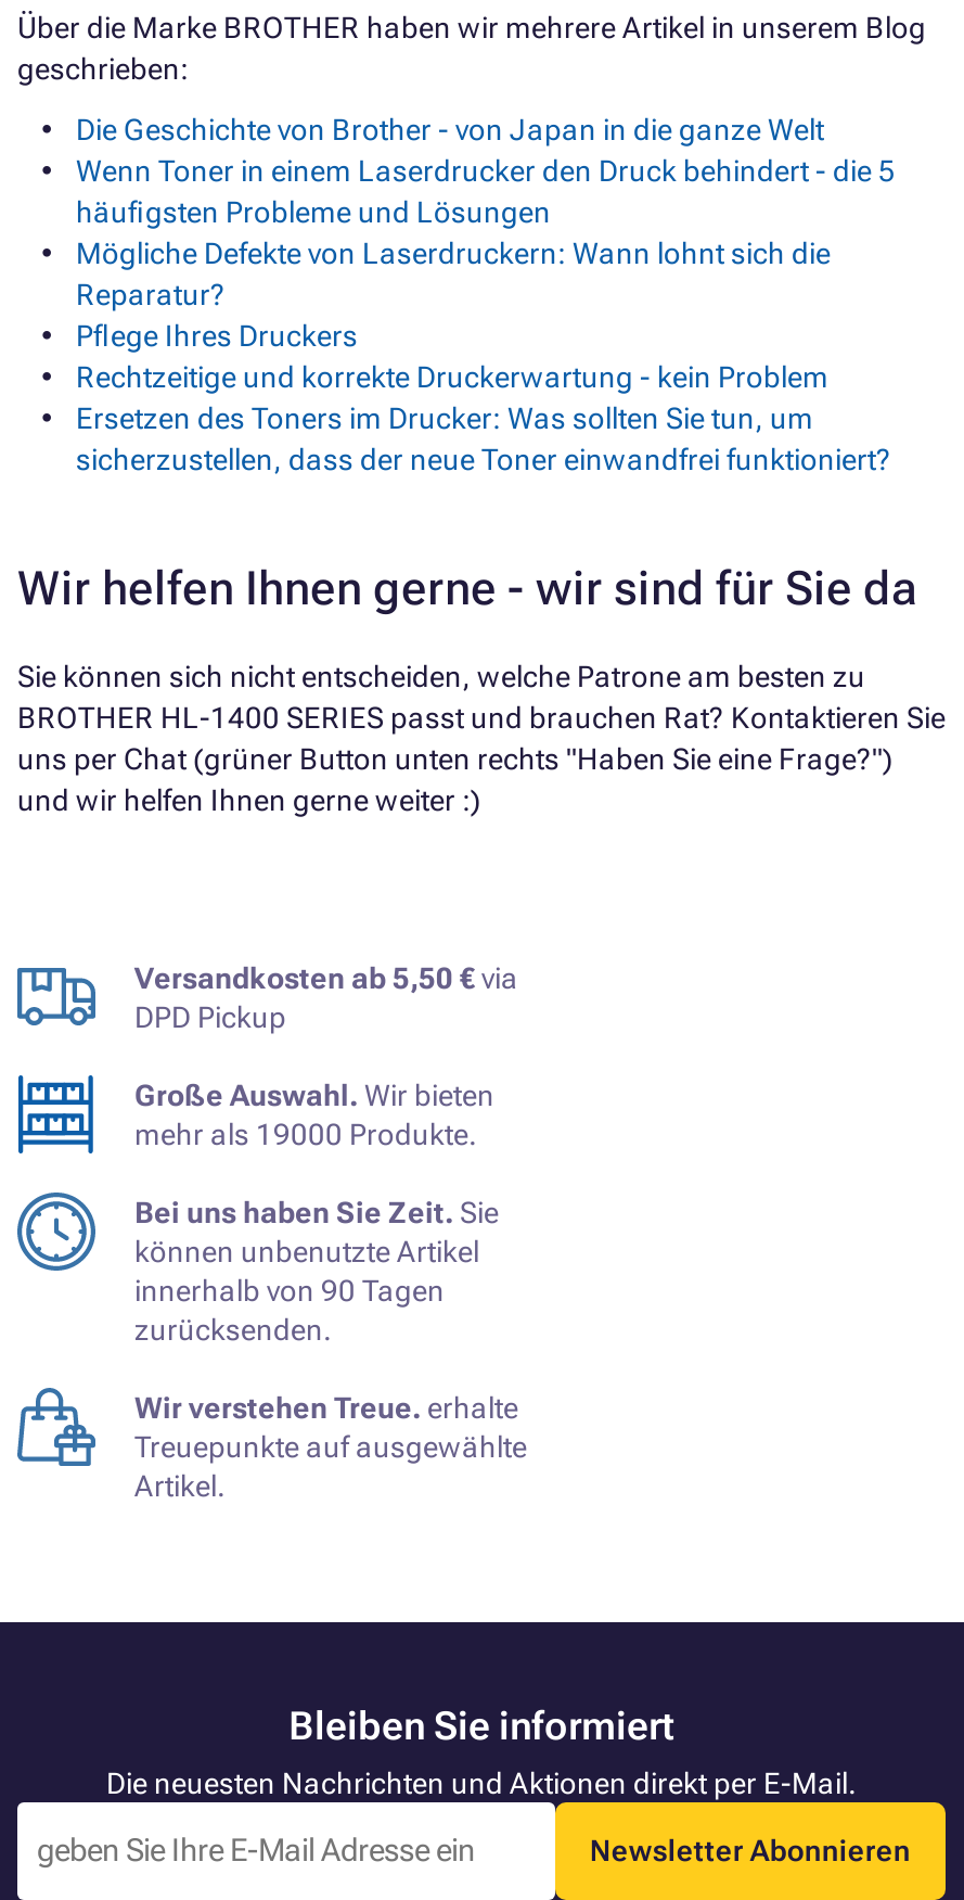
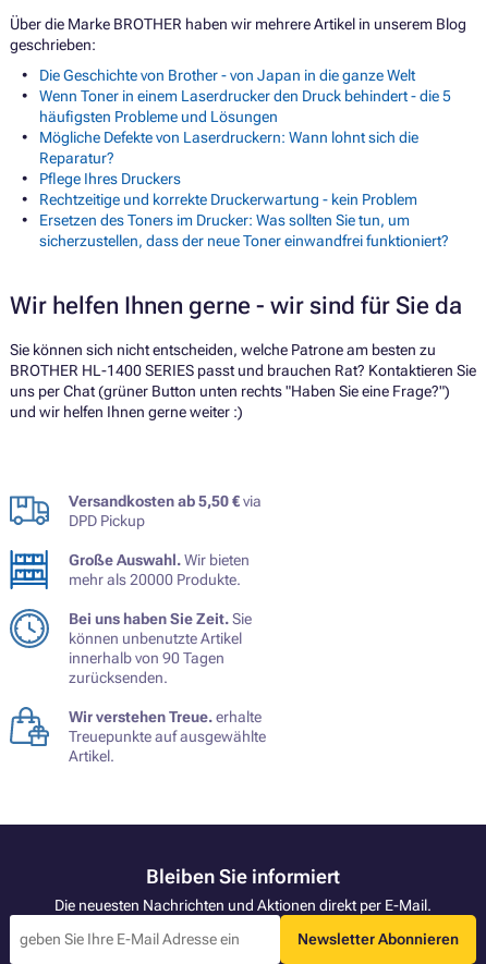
[134,1117,477,1152] mehr als 19000 Produkte. -> [69,571,241,588] mehr als 20000 Produkte.

